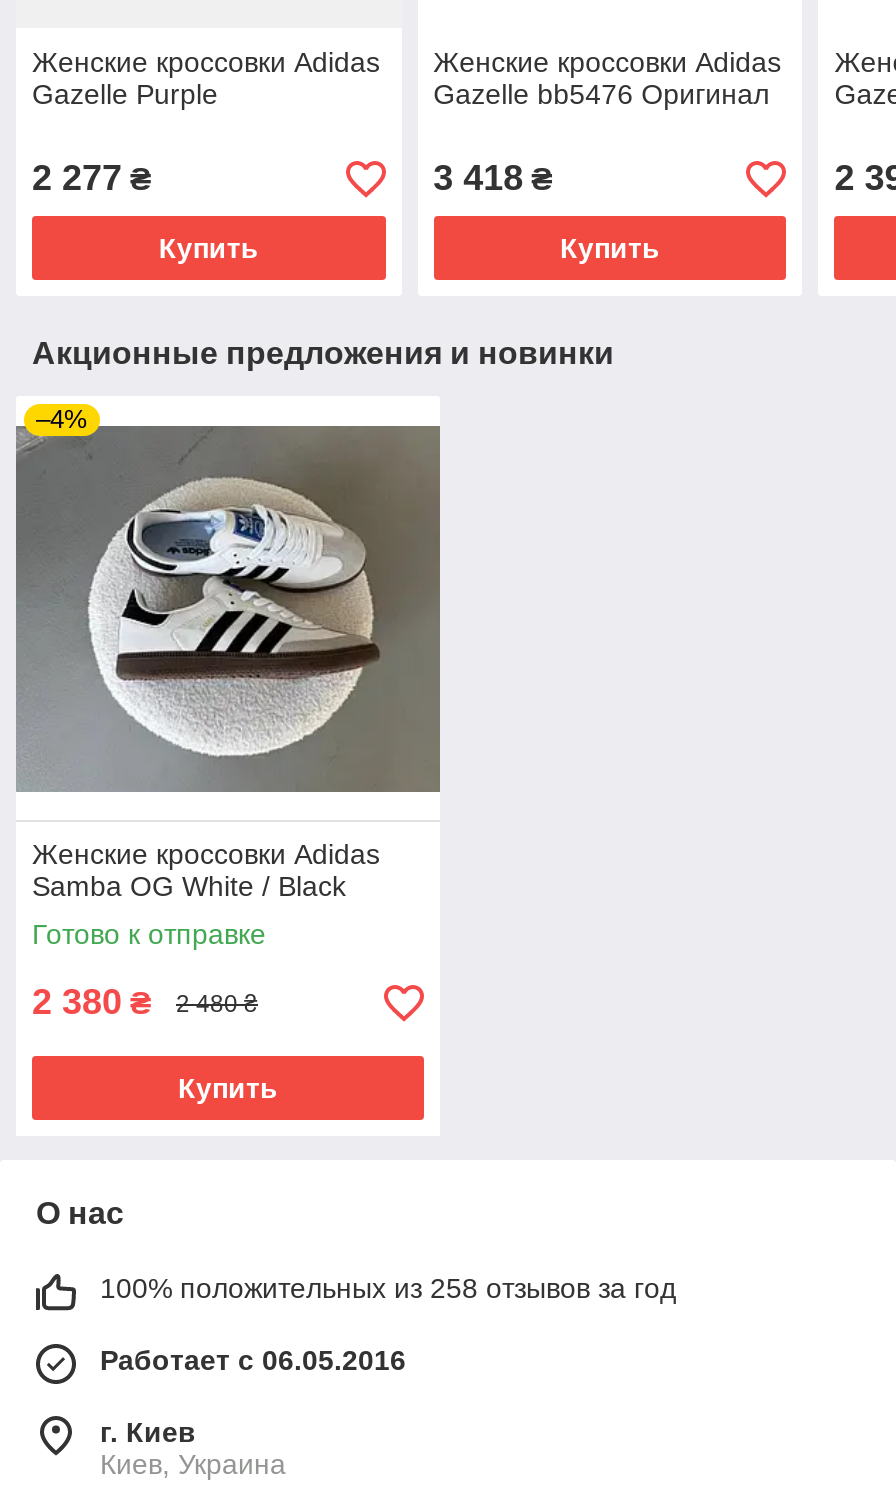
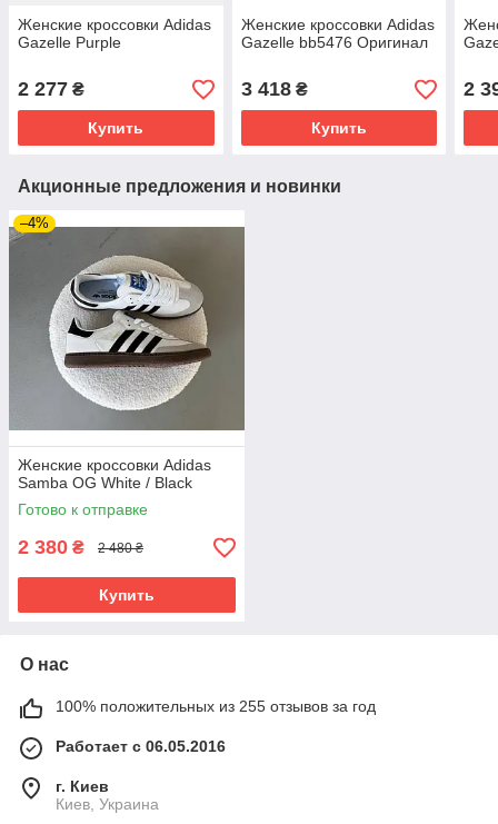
[100,1273,676,1305] 100% положительных из 258 отзывов за год -> [56,698,376,715] 100% положительных из 255 отзывов за год

